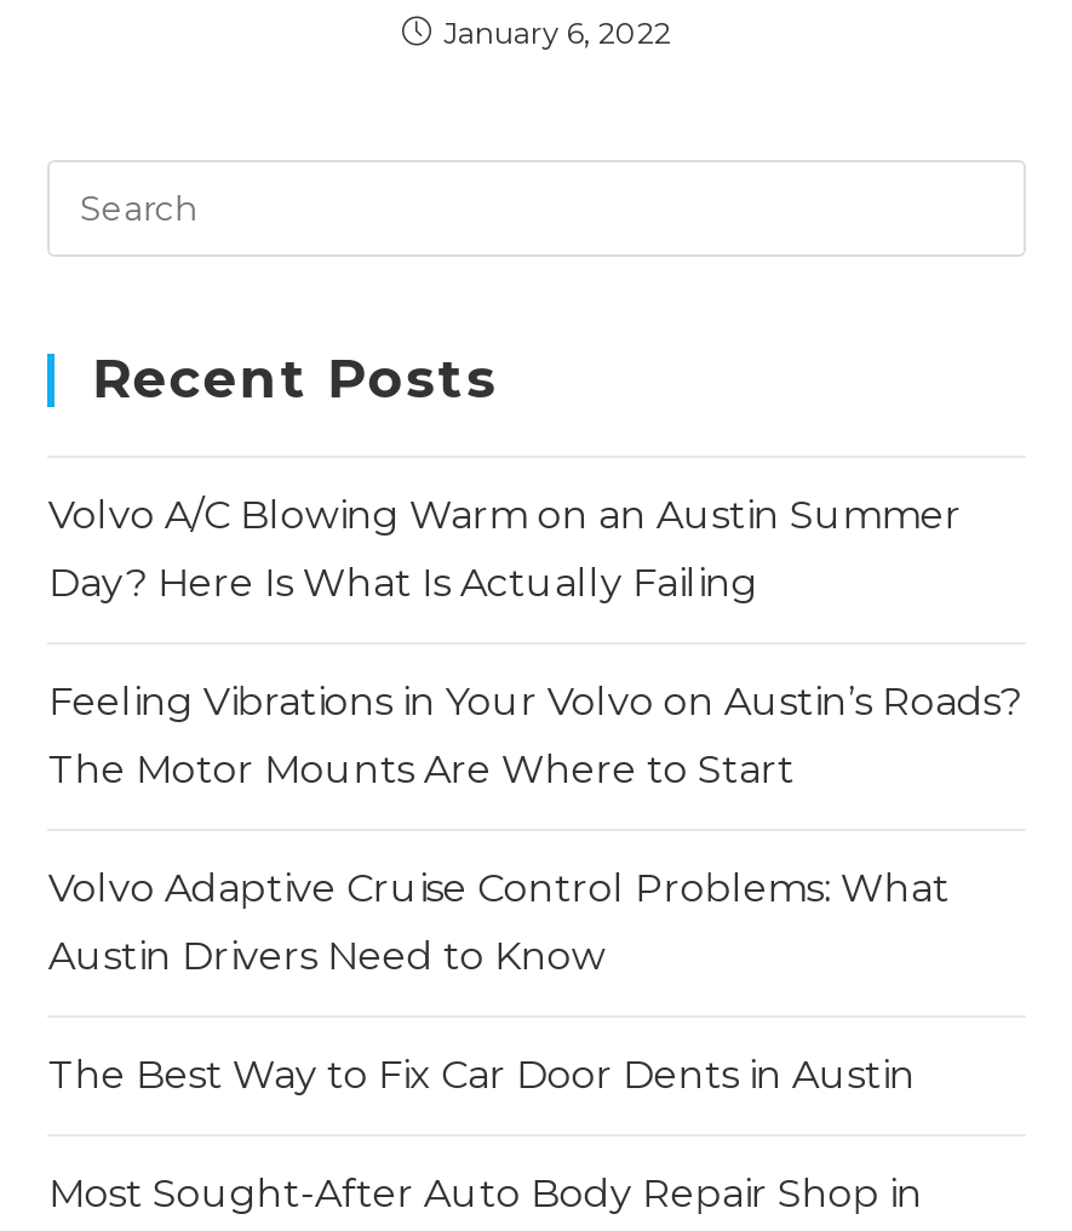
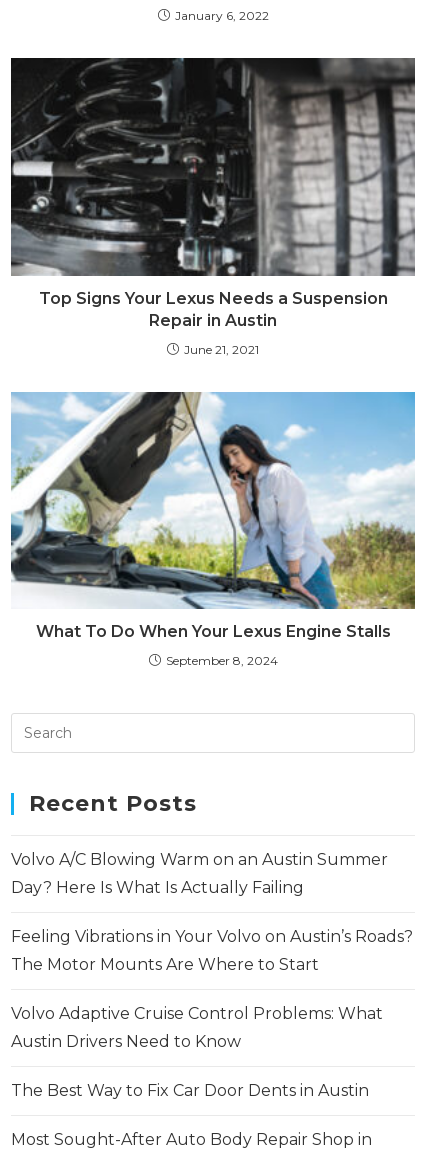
none -> [10,57,416,357] [image] | Top Signs Your Lexus Needs a Suspension | Repair in Austin | June 21, 2021
none -> [10,391,416,668] [image] | What To Do When Your Lexus Engine Stalls | September 8, 2024

